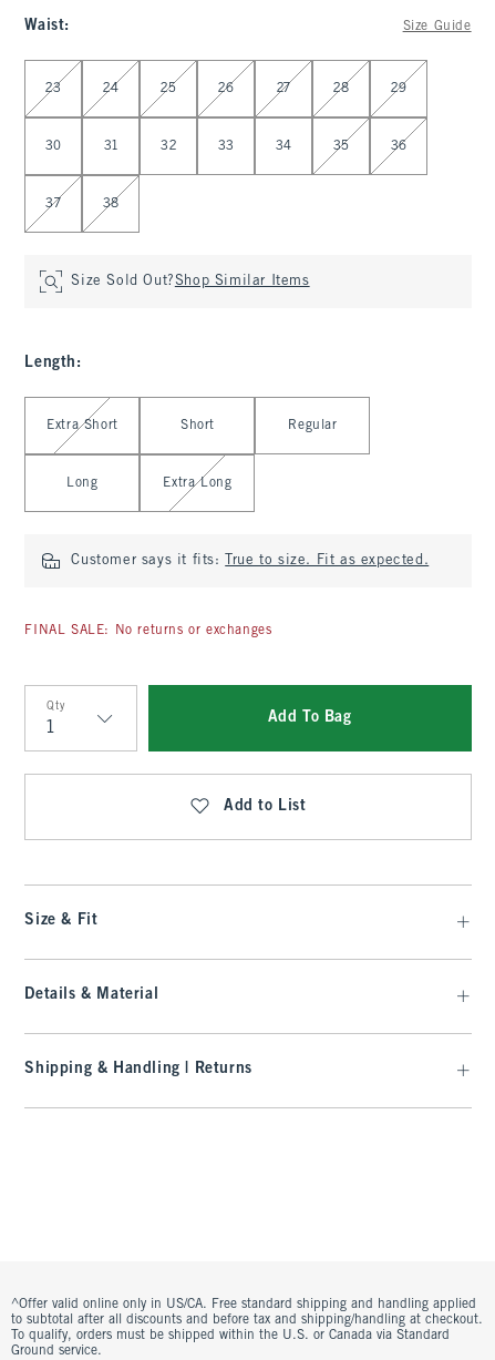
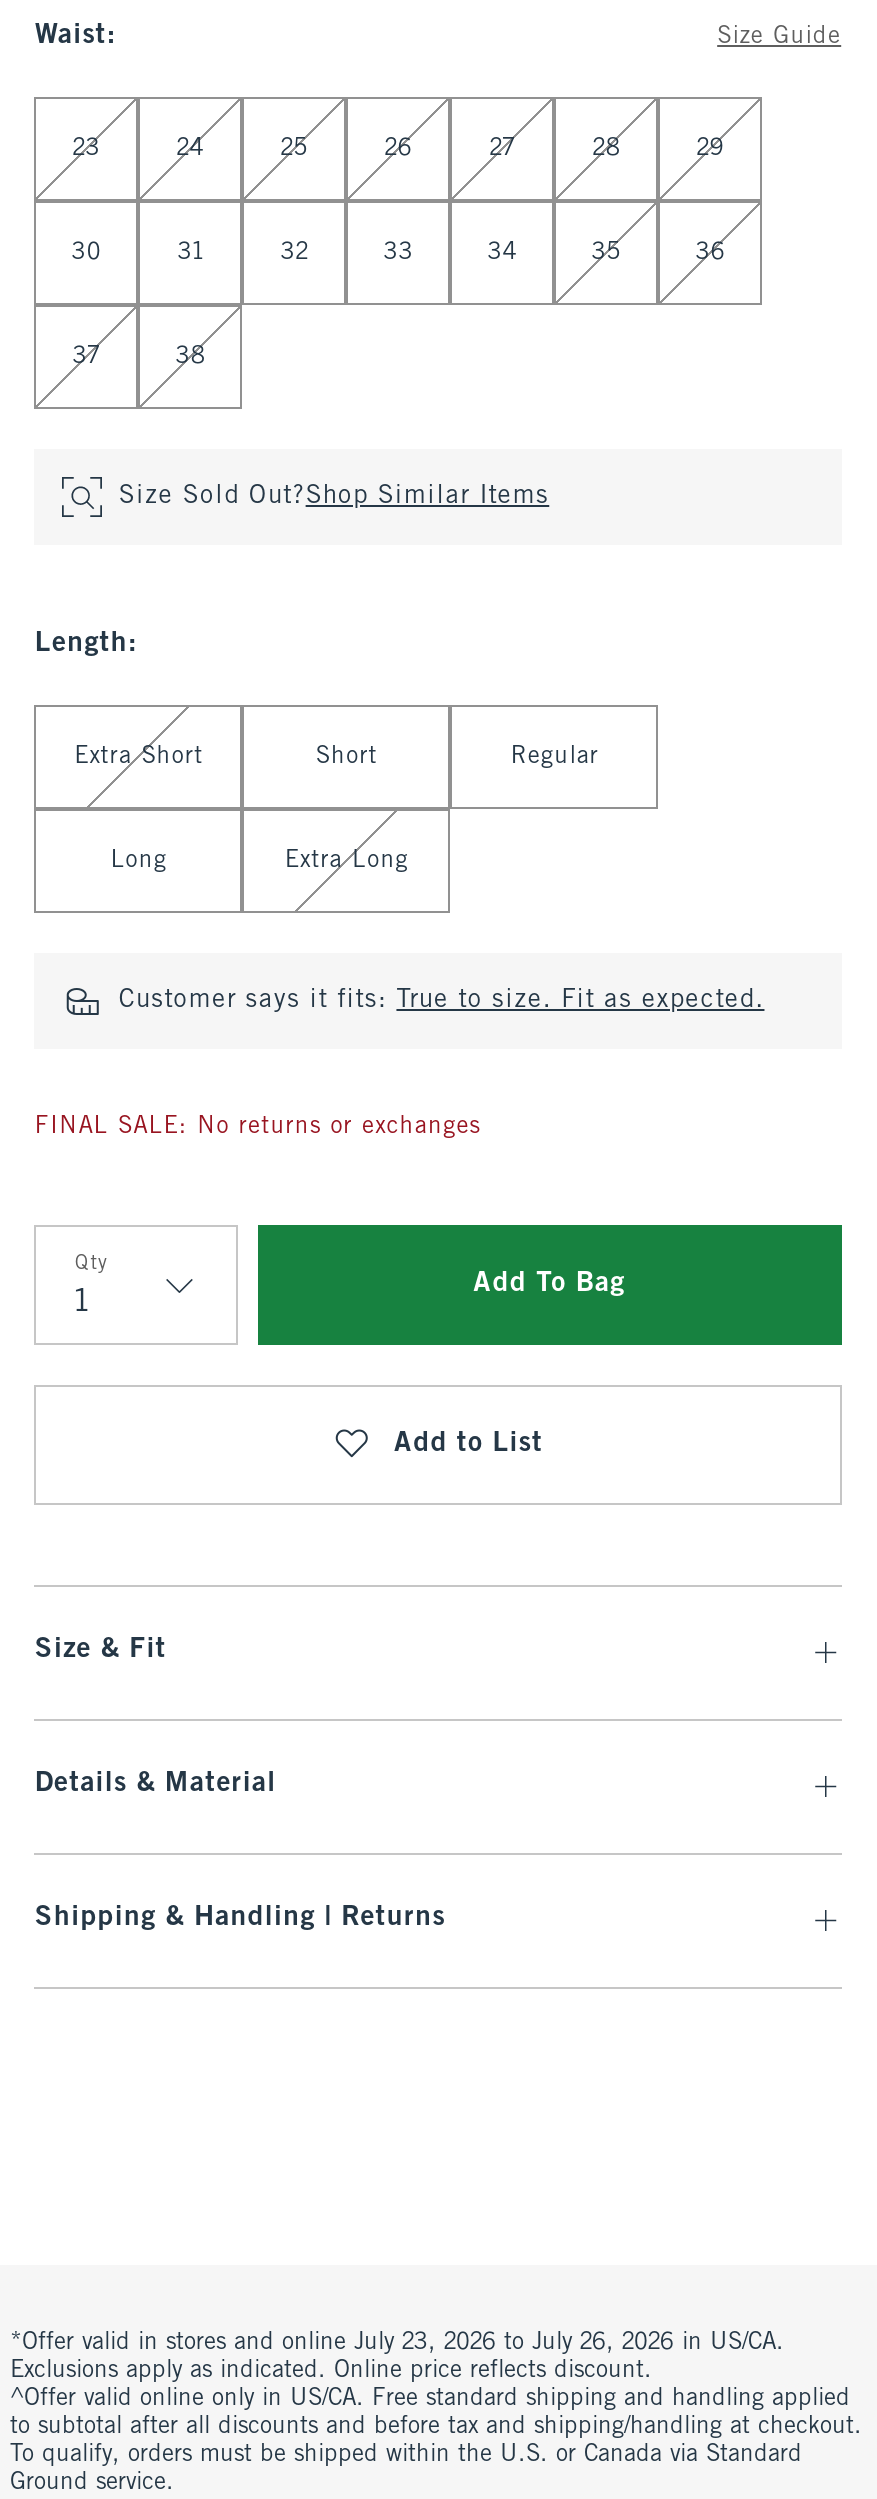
none -> [10,2331,784,2383] *Offer valid in stores and online July 23, 2026 to July 26, 2026 in US/CA. | Exclusions apply as indicated. Online price reflects discount.

